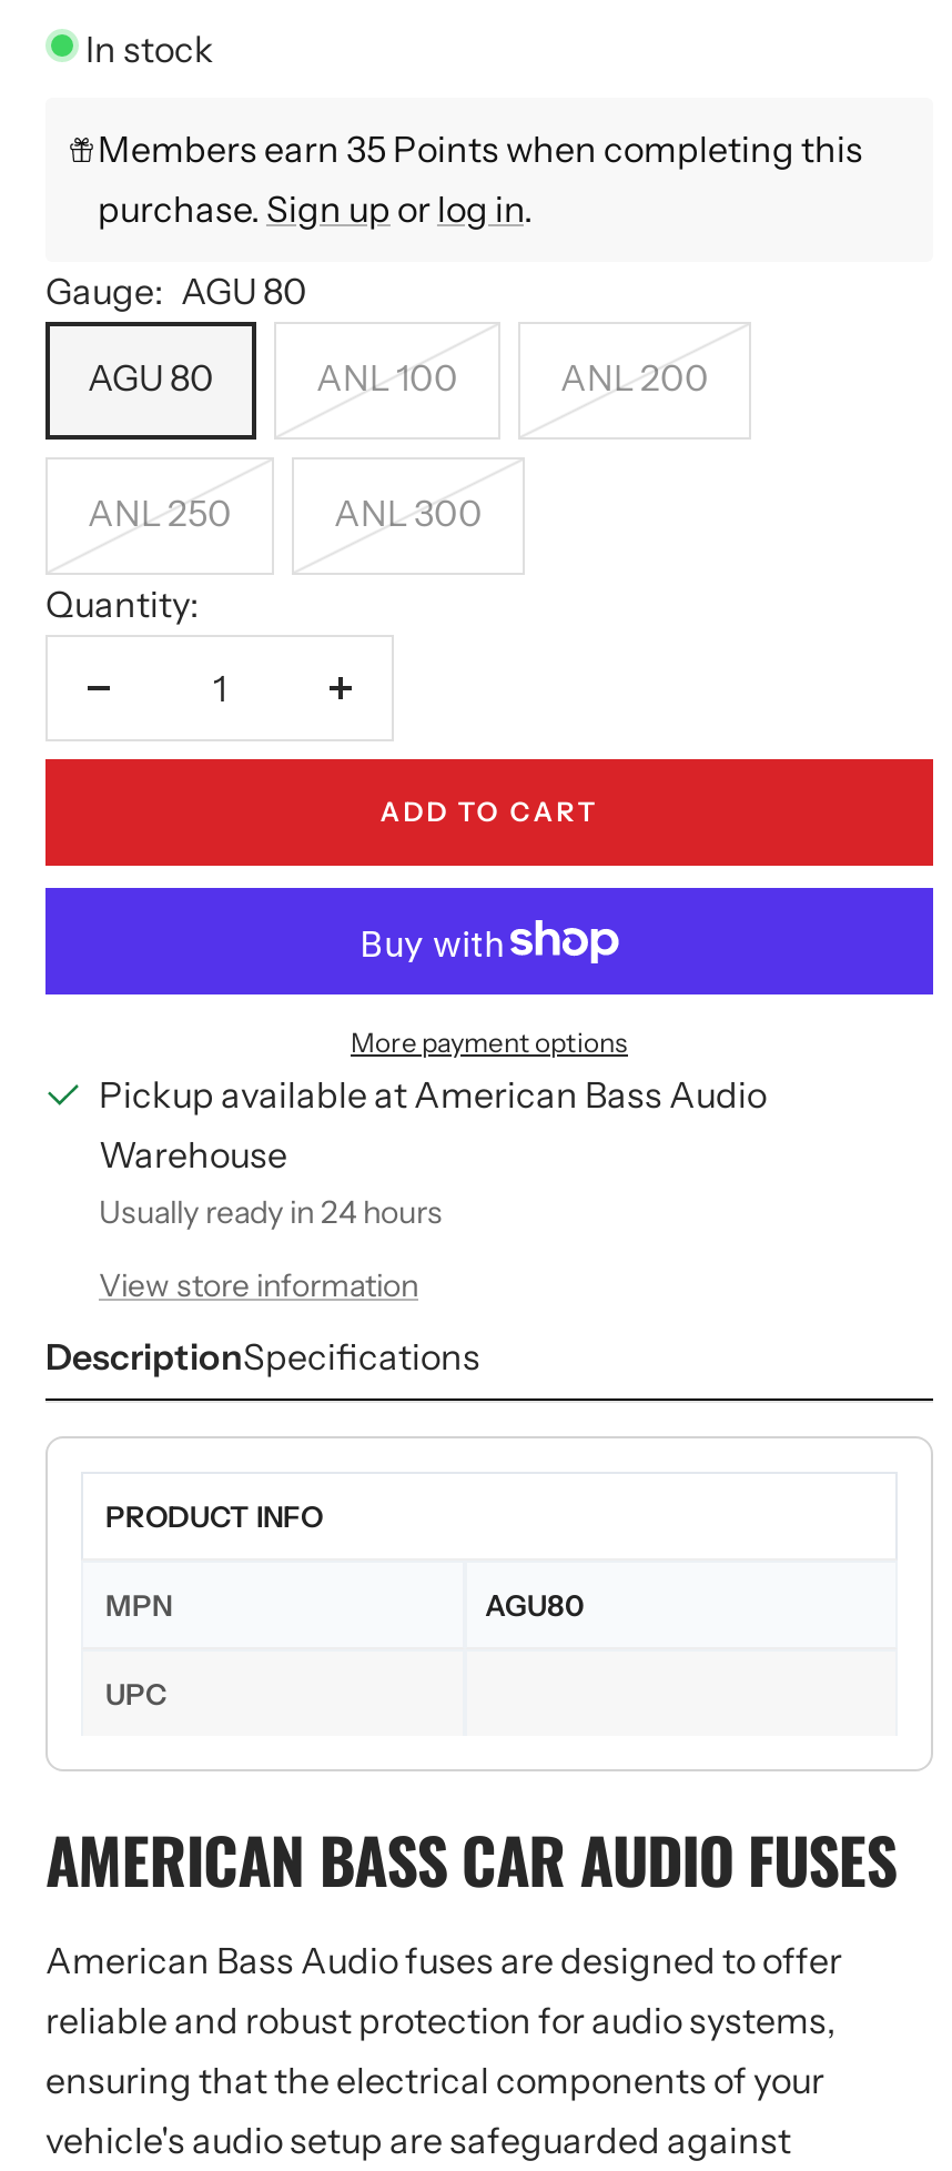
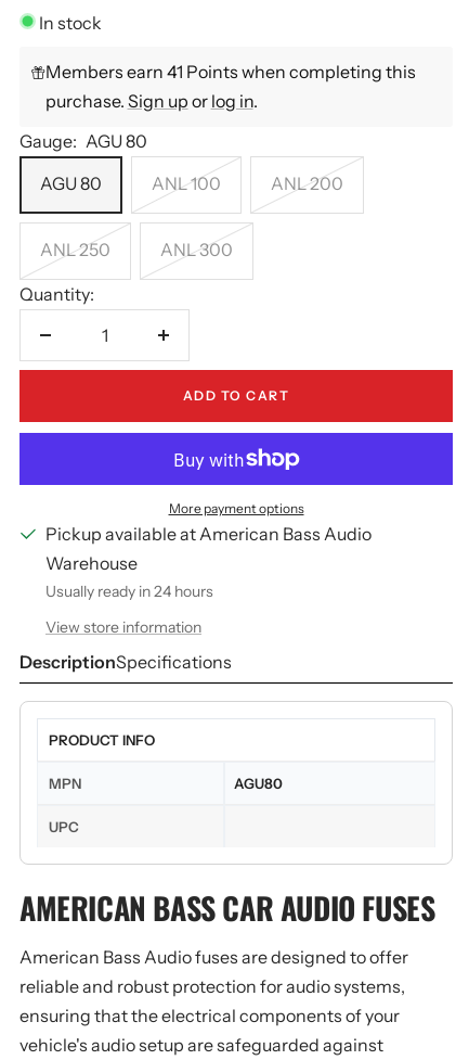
[98,127,863,171] Members earn 35 Points when completing this -> [45,61,415,83] Members earn 41 Points when completing this

